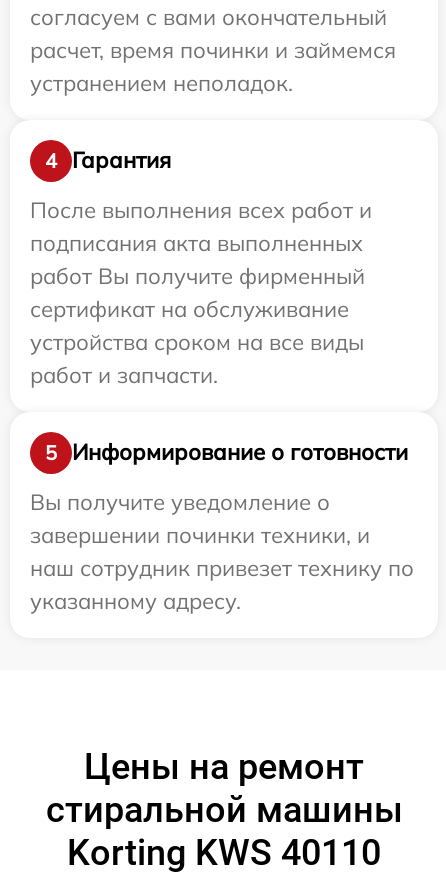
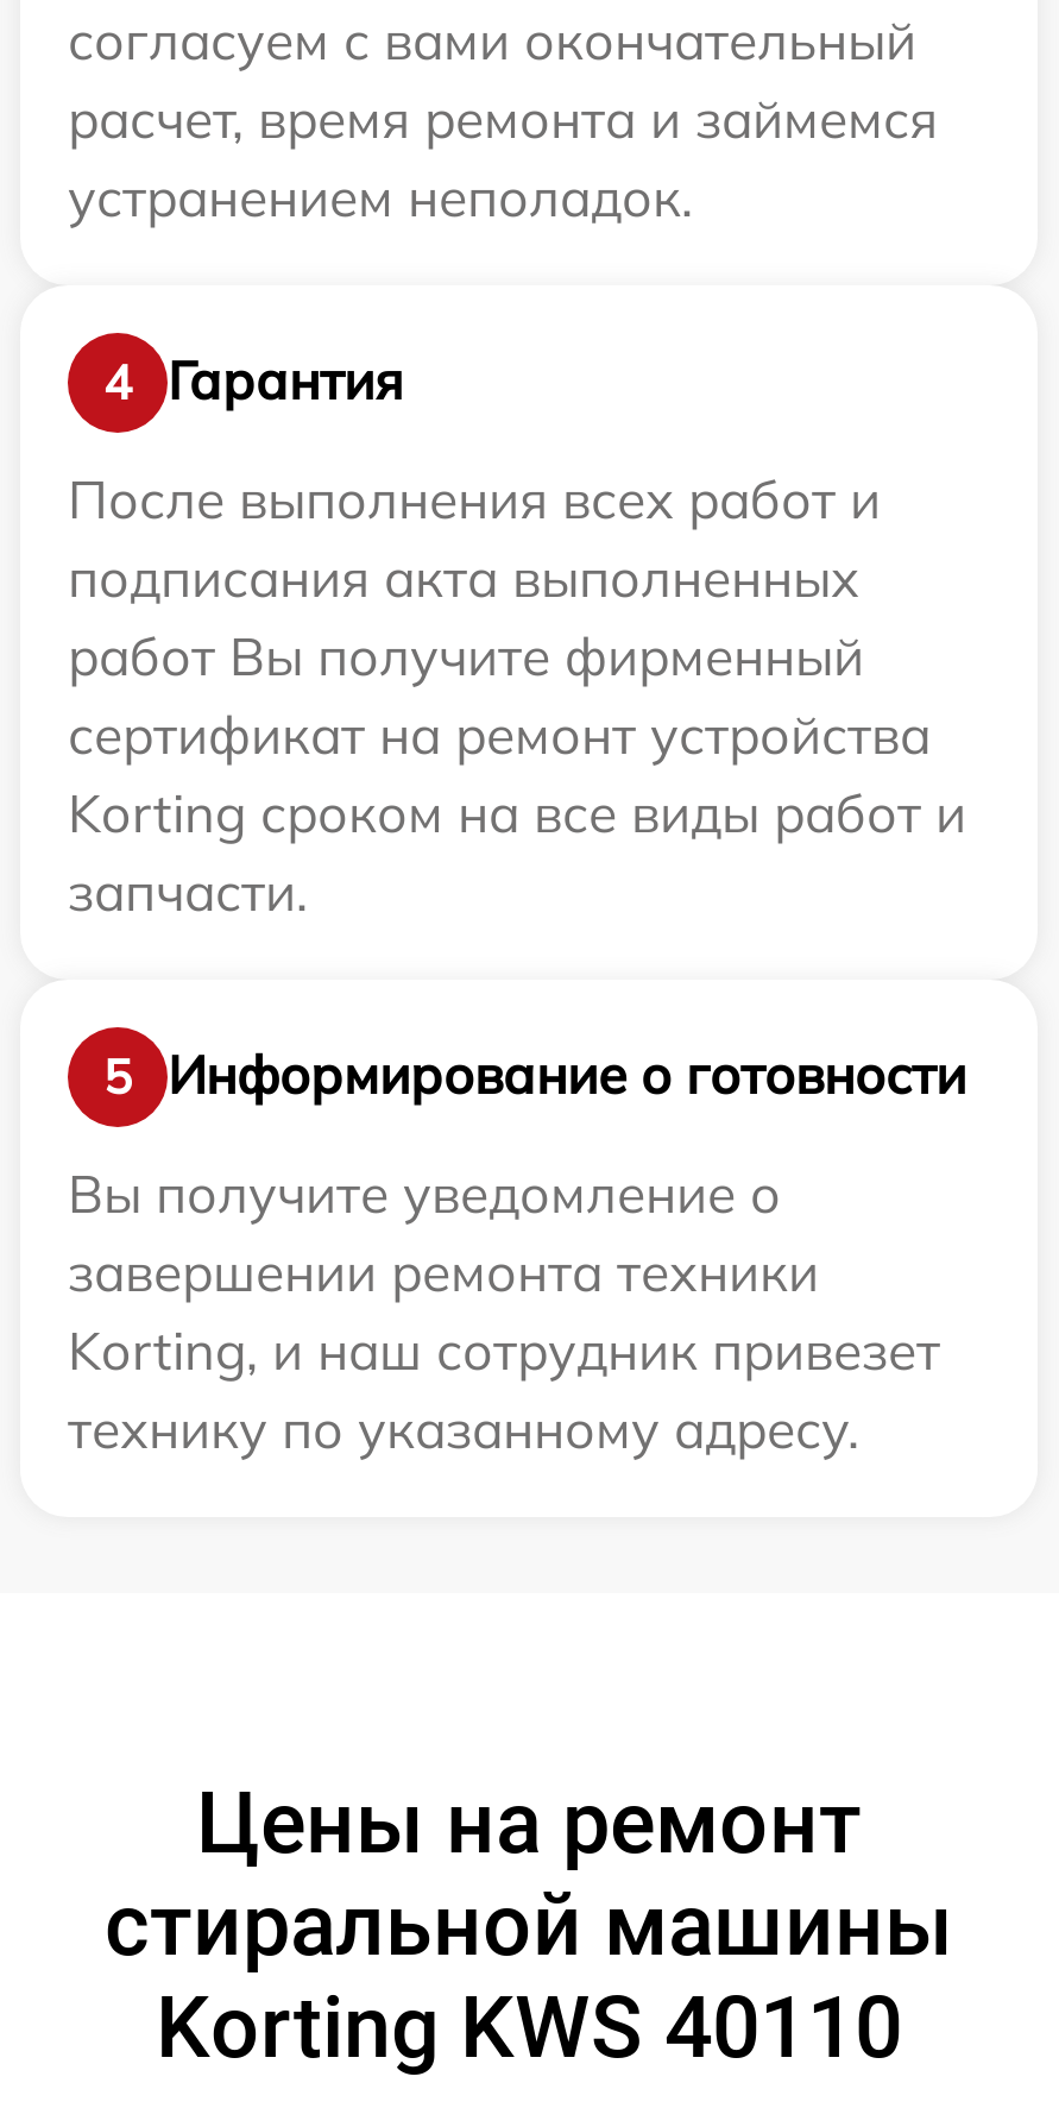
[30,36,396,64] расчет, время починки и займемся -> [68,85,938,152] расчет, время ремонта и займемся
[30,295,364,389] сертификат на обслуживание | устройства сроком на все виды | работ и запчасти. -> [68,701,966,925] сертификат на ремонт устройства | Korting сроком на все виды работ и | запчасти.
[30,521,414,615] завершении починки техники, и | наш сотрудник привезет технику по | указанному адресу. -> [68,1238,940,1462] завершении ремонта техники | Korting, и наш сотрудник привезет | технику по указанному адресу.

